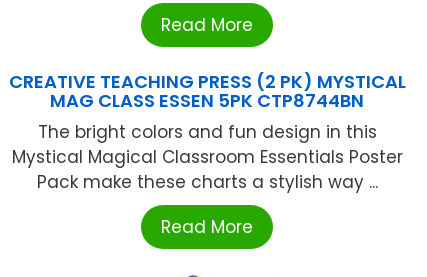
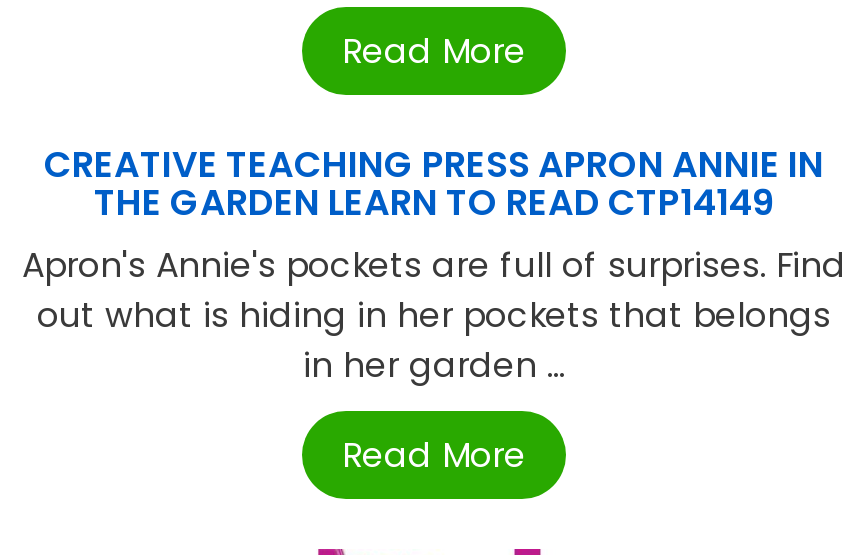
[8,69,405,194] CREATIVE TEACHING PRESS (2 PK) MYSTICAL | MAG CLASS ESSEN 5PK CTP8744BN | The bright colors and fun design in this | Mystical Magical Classroom Essentials Poster | Pack make these charts a stylish way ... -> [22,140,846,390] CREATIVE TEACHING PRESS APRON ANNIE IN | THE GARDEN LEARN TO READ CTP14149 | Apron's Annie's pockets are full of surprises. Find | out what is hiding in her pockets that belongs | in her garden ...

